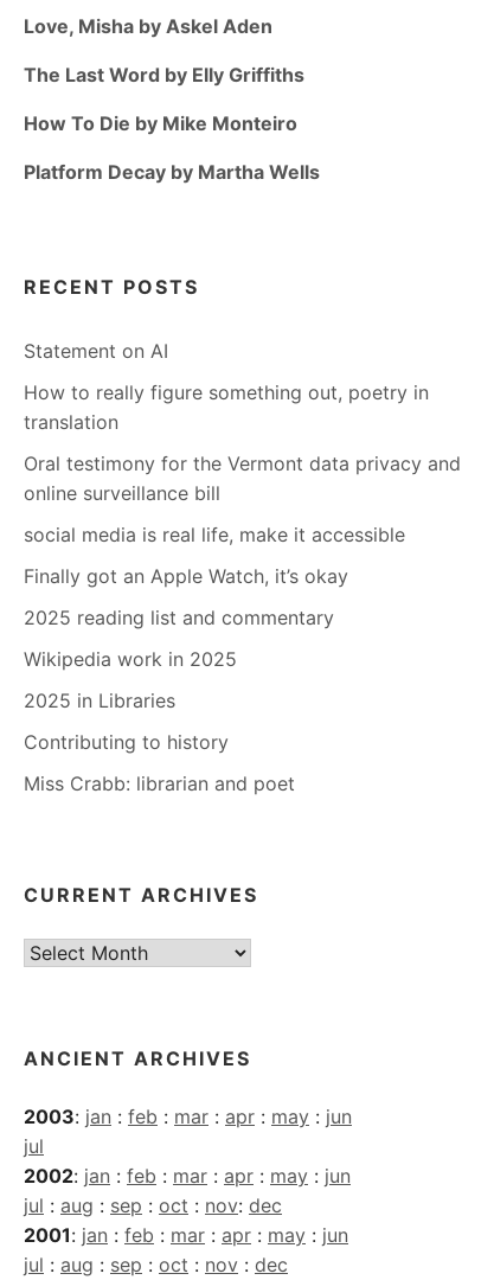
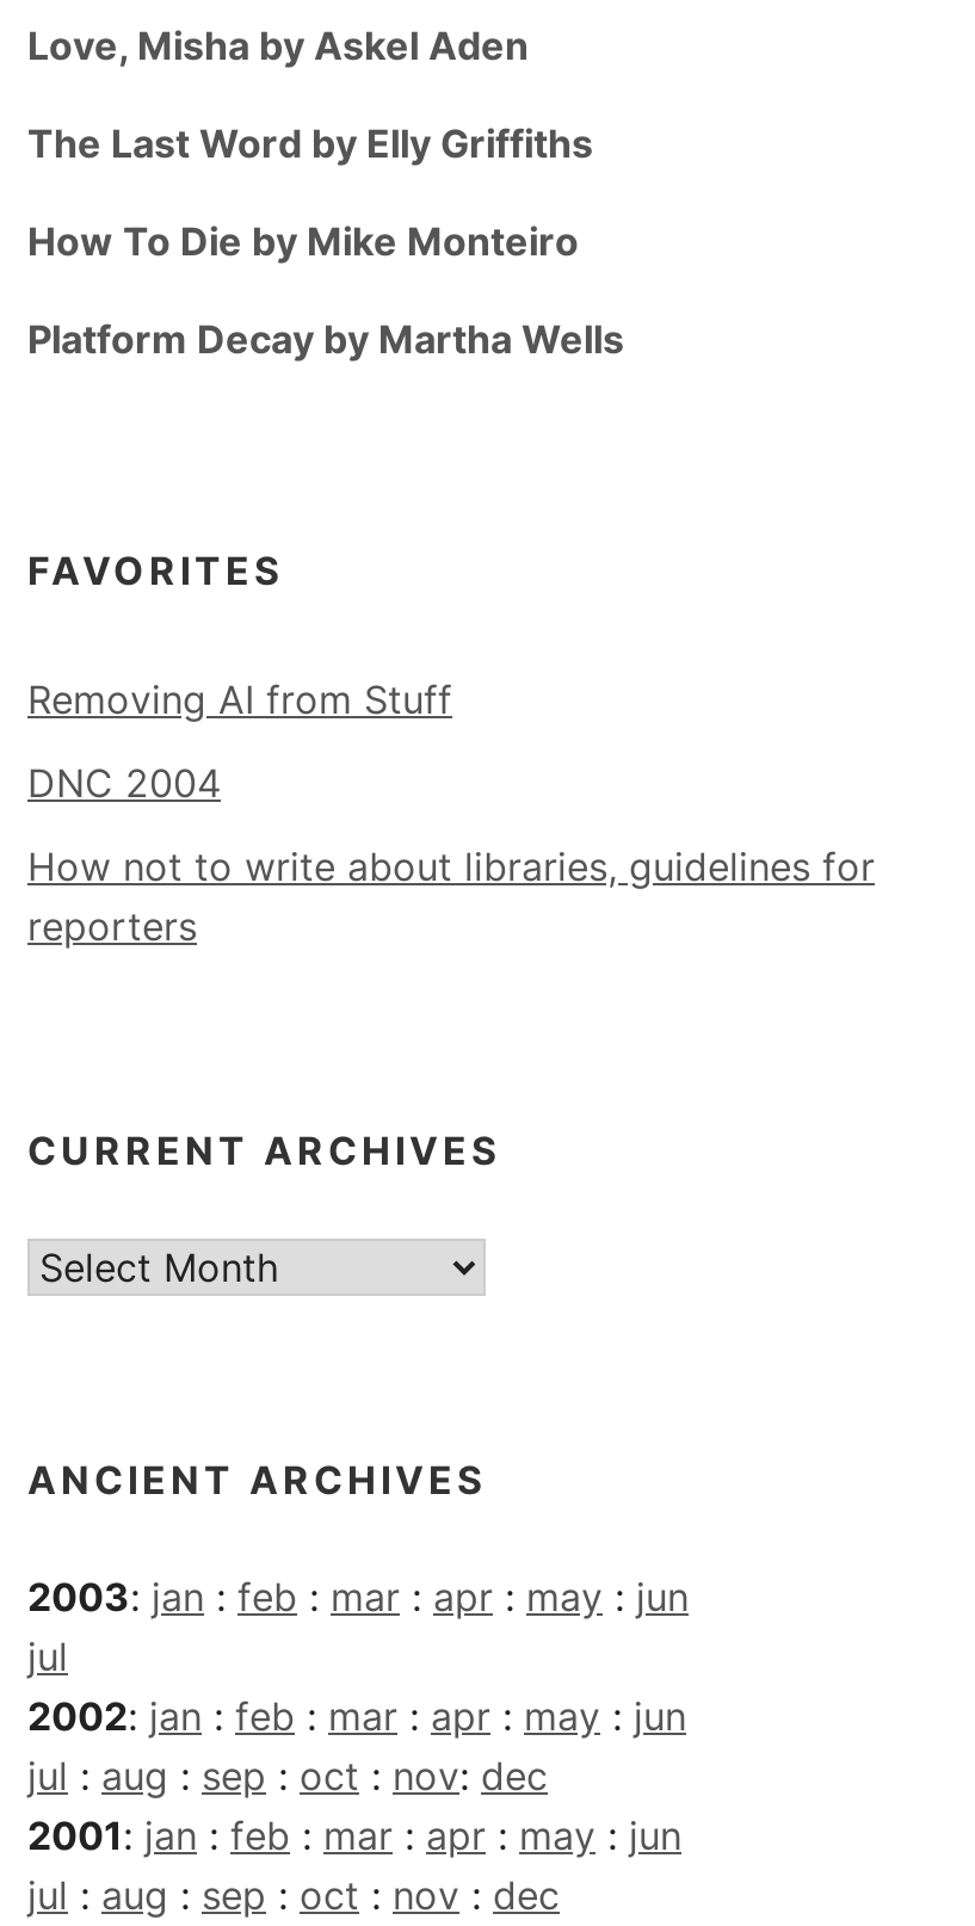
[24,275,461,795] RECENT POSTS | Statement on AI | How to really figure something out, poetry in | translation | Oral testimony for the Vermont data privacy and | online surveillance bill | social media is real life, make it accessible | Finally got an Apple Watch, it’s okay | 2025 reading list and commentary | Wikipedia work in 2025 | 2025 in Libraries | Contributing to history | Miss Crabb: librarian and poet -> [27,546,875,949] FAVORITES | Removing AI from Stuff | DNC 2004 | How not to write about libraries, guidelines for | reporters

